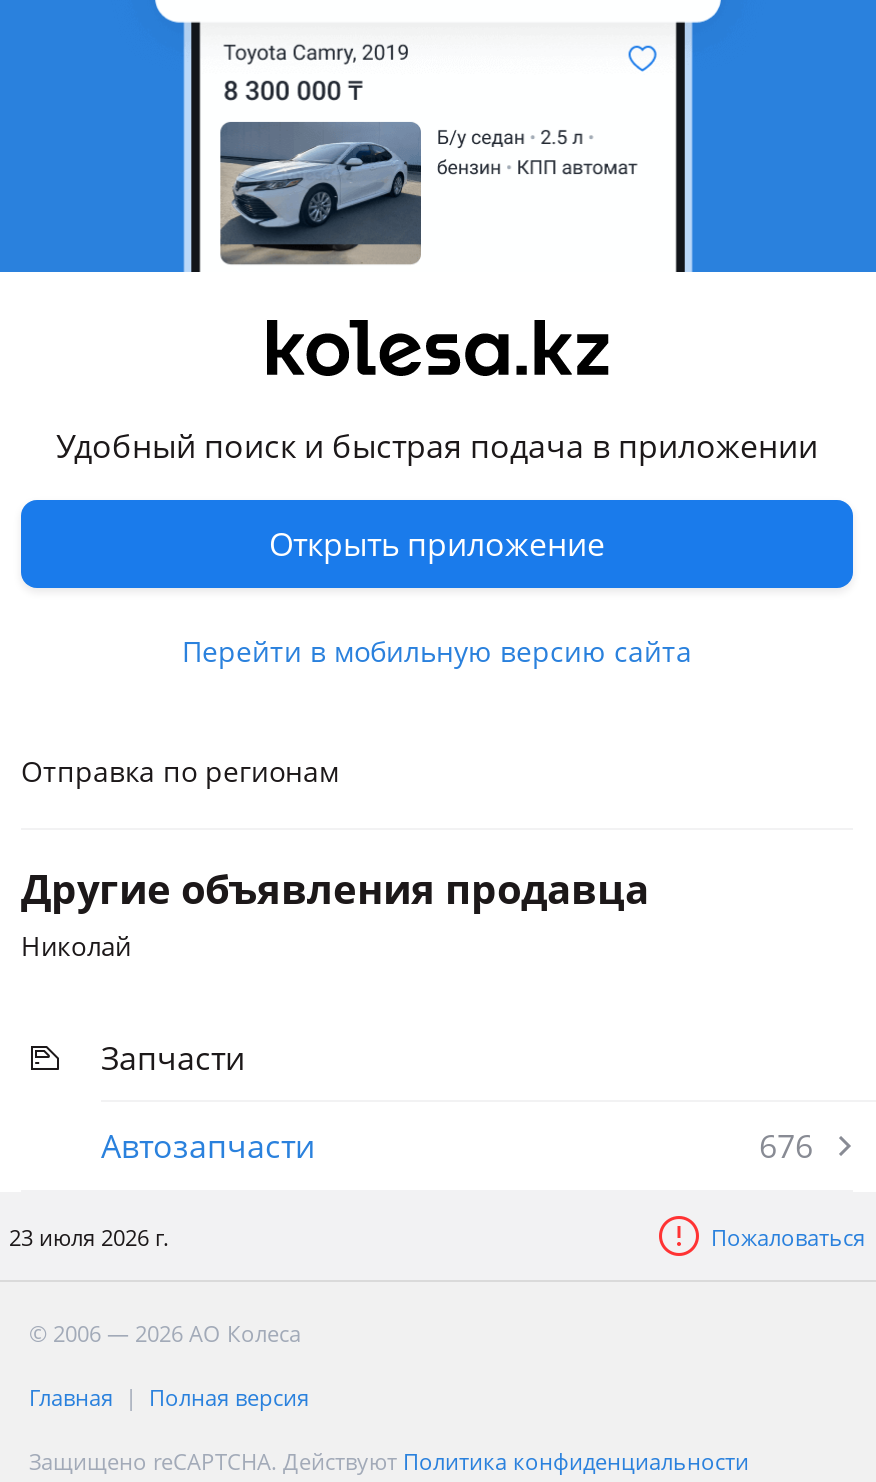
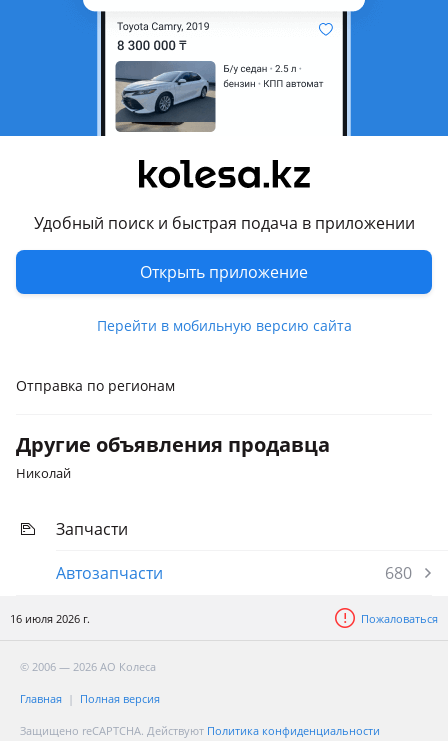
[759,1124,813,1168] 676 -> [385,562,412,584] 680
[9,1221,169,1251] 23 июля 2026 г. -> [10,610,90,625] 16 июля 2026 г.

